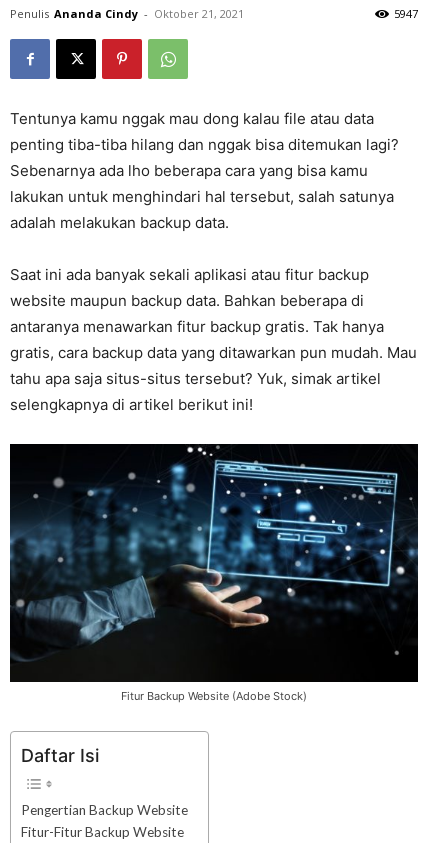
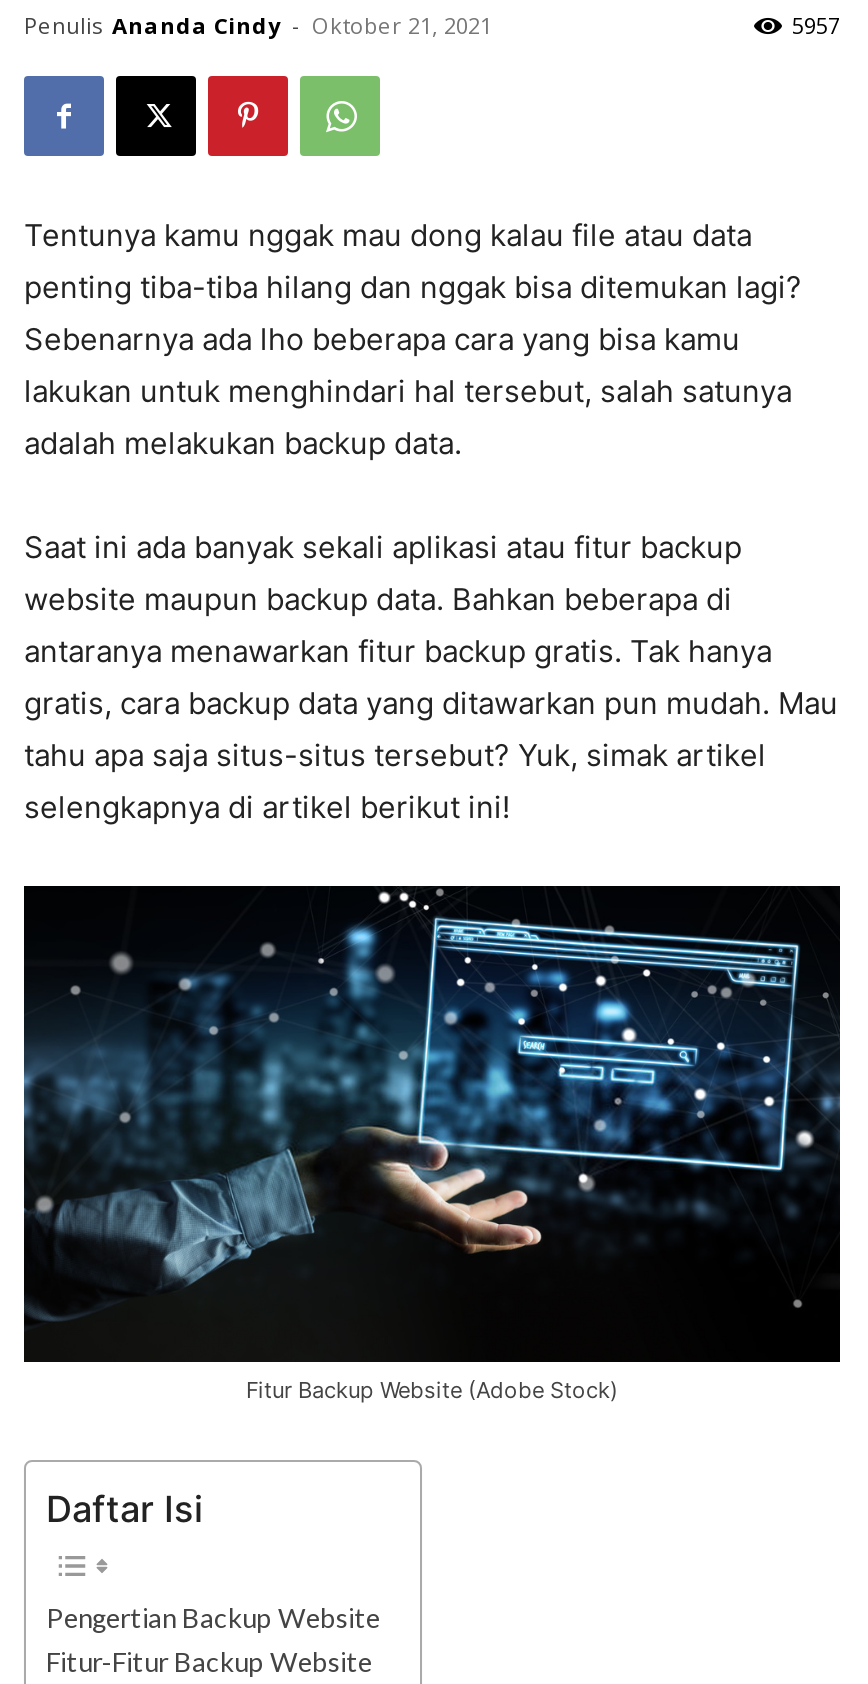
[394,6,418,21] 5947 -> [792,10,840,40] 5957

